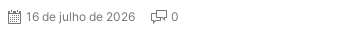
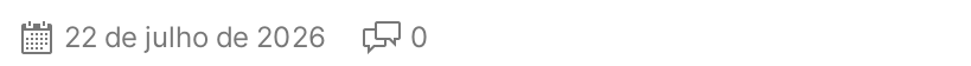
[26,9,135,24] 16 de julho de 2026 -> [64,19,325,54] 22 de julho de 2026

